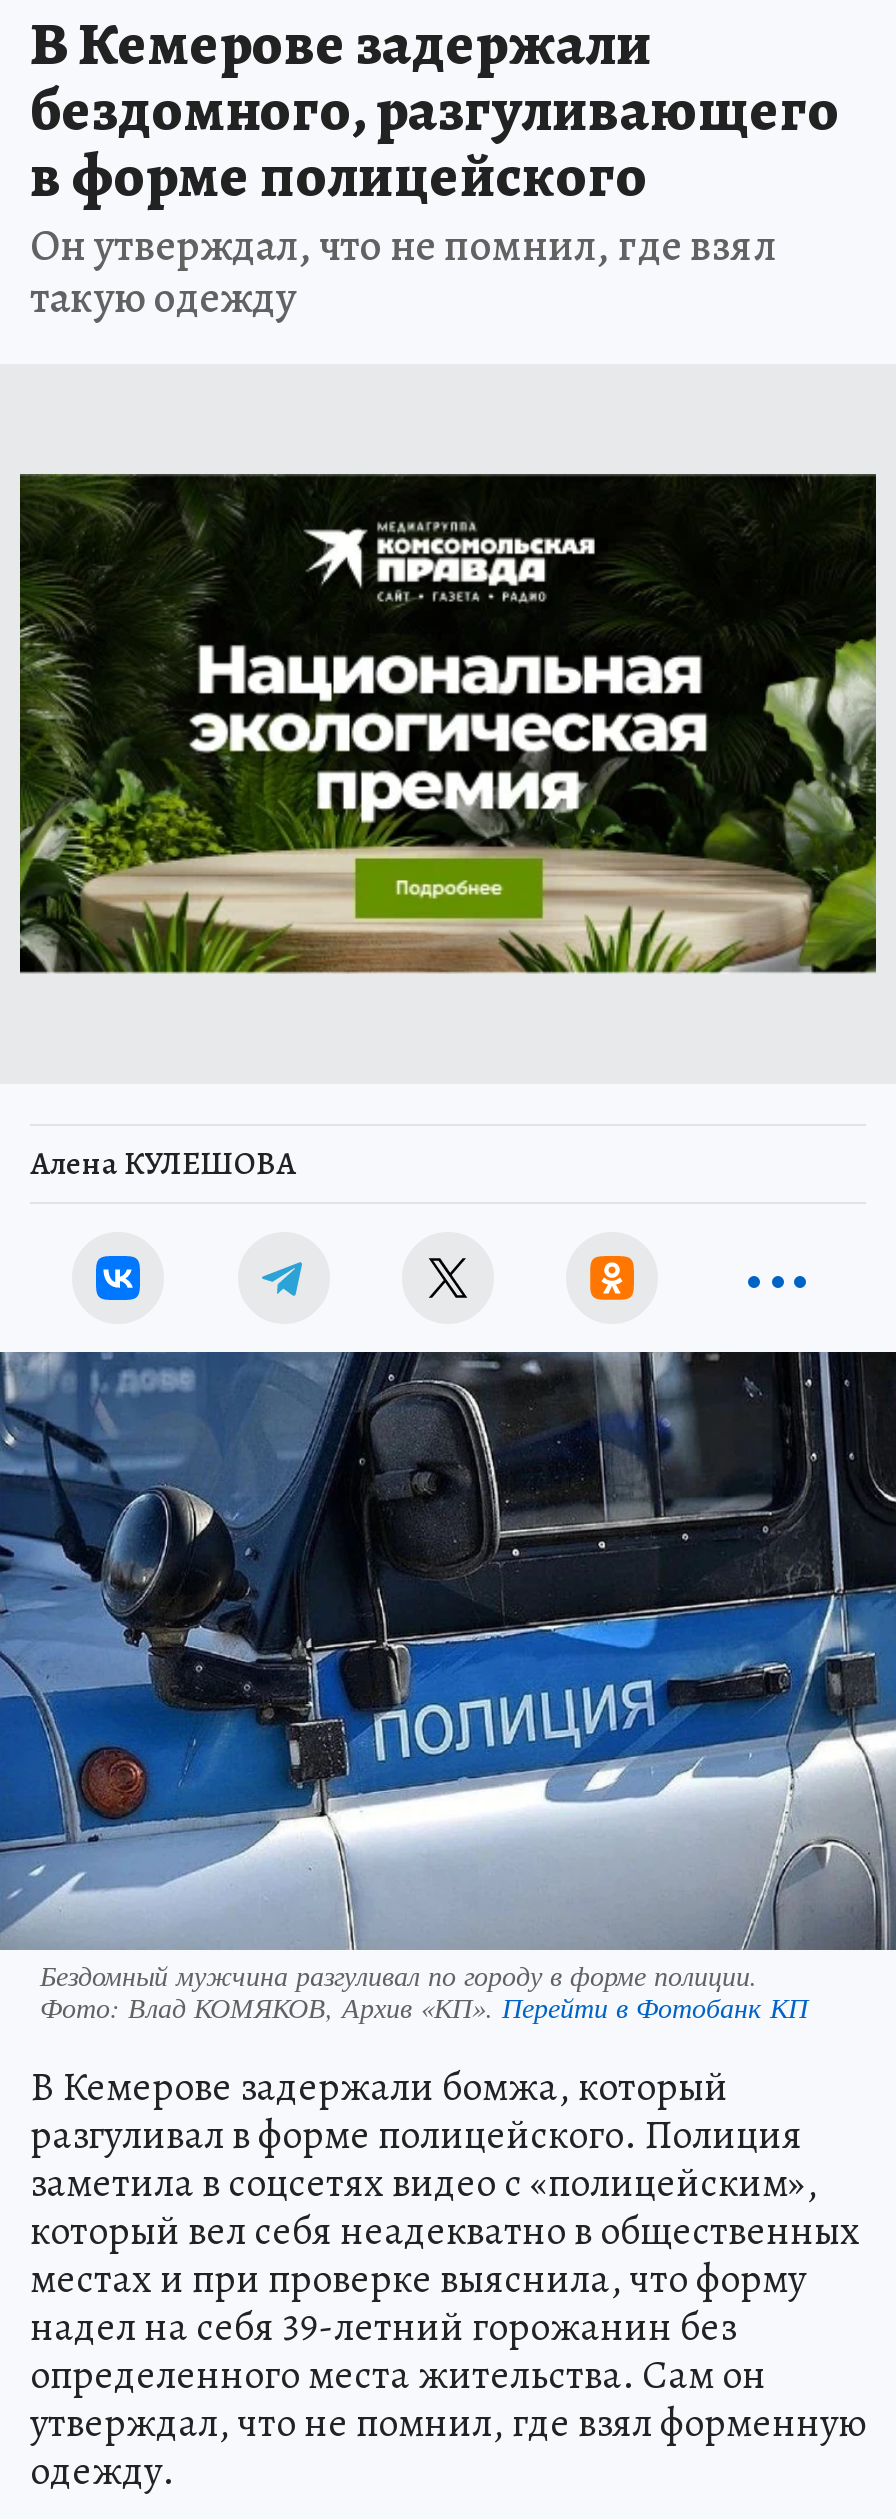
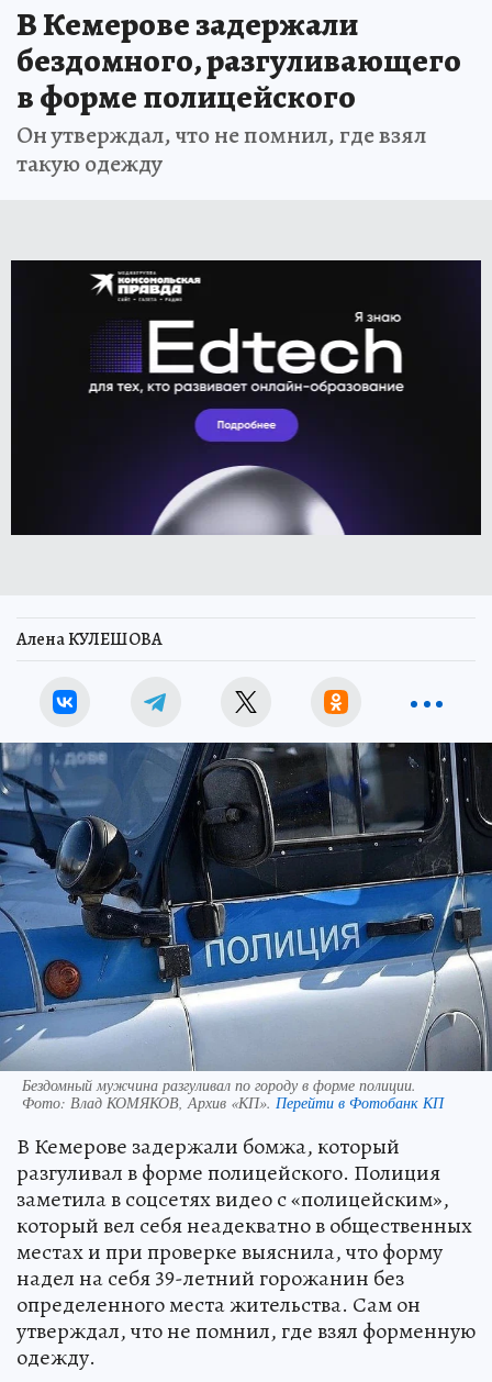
[18,474,878,976] [image] -> [10,260,482,536] [image]

